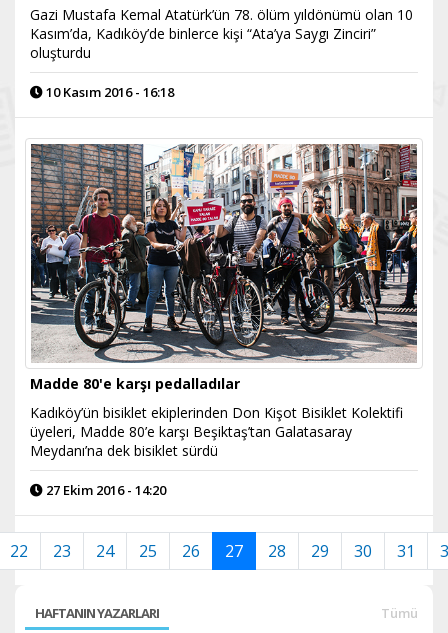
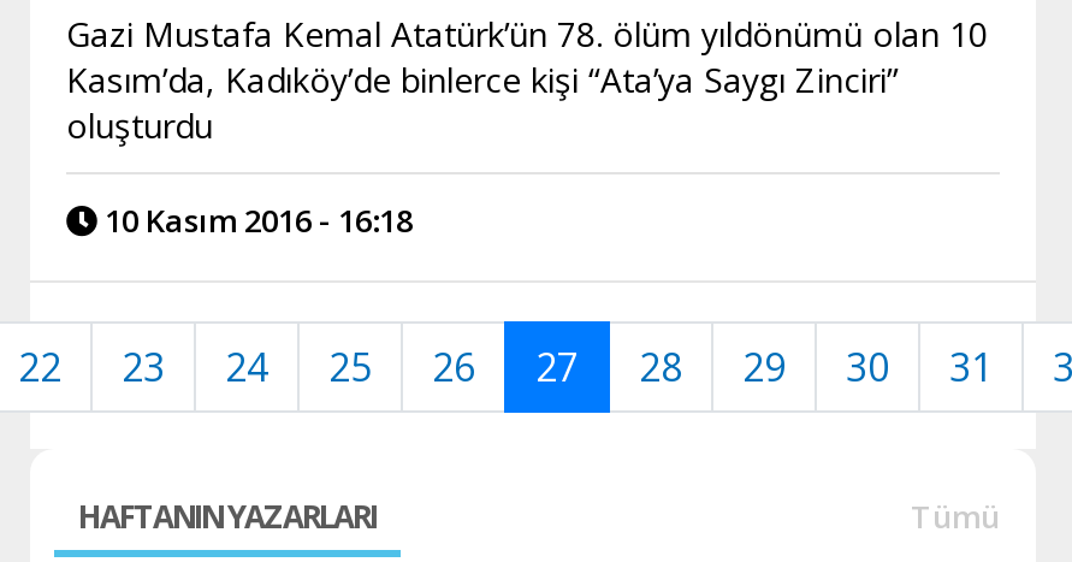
[30,143,418,499] [image] | Madde 80'e karşı pedalladılar | Kadıköy’ün bisiklet ekiplerinden Don Kişot Bisiklet Kolektifi | üyeleri, Madde 80’e karşı Beşiktaş’tan Galatasaray | Meydanı’na dek bisiklet sürdü | 27 Ekim 2016 - 14:20 -> none

